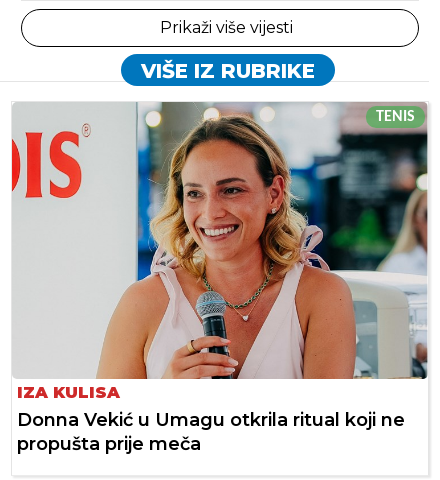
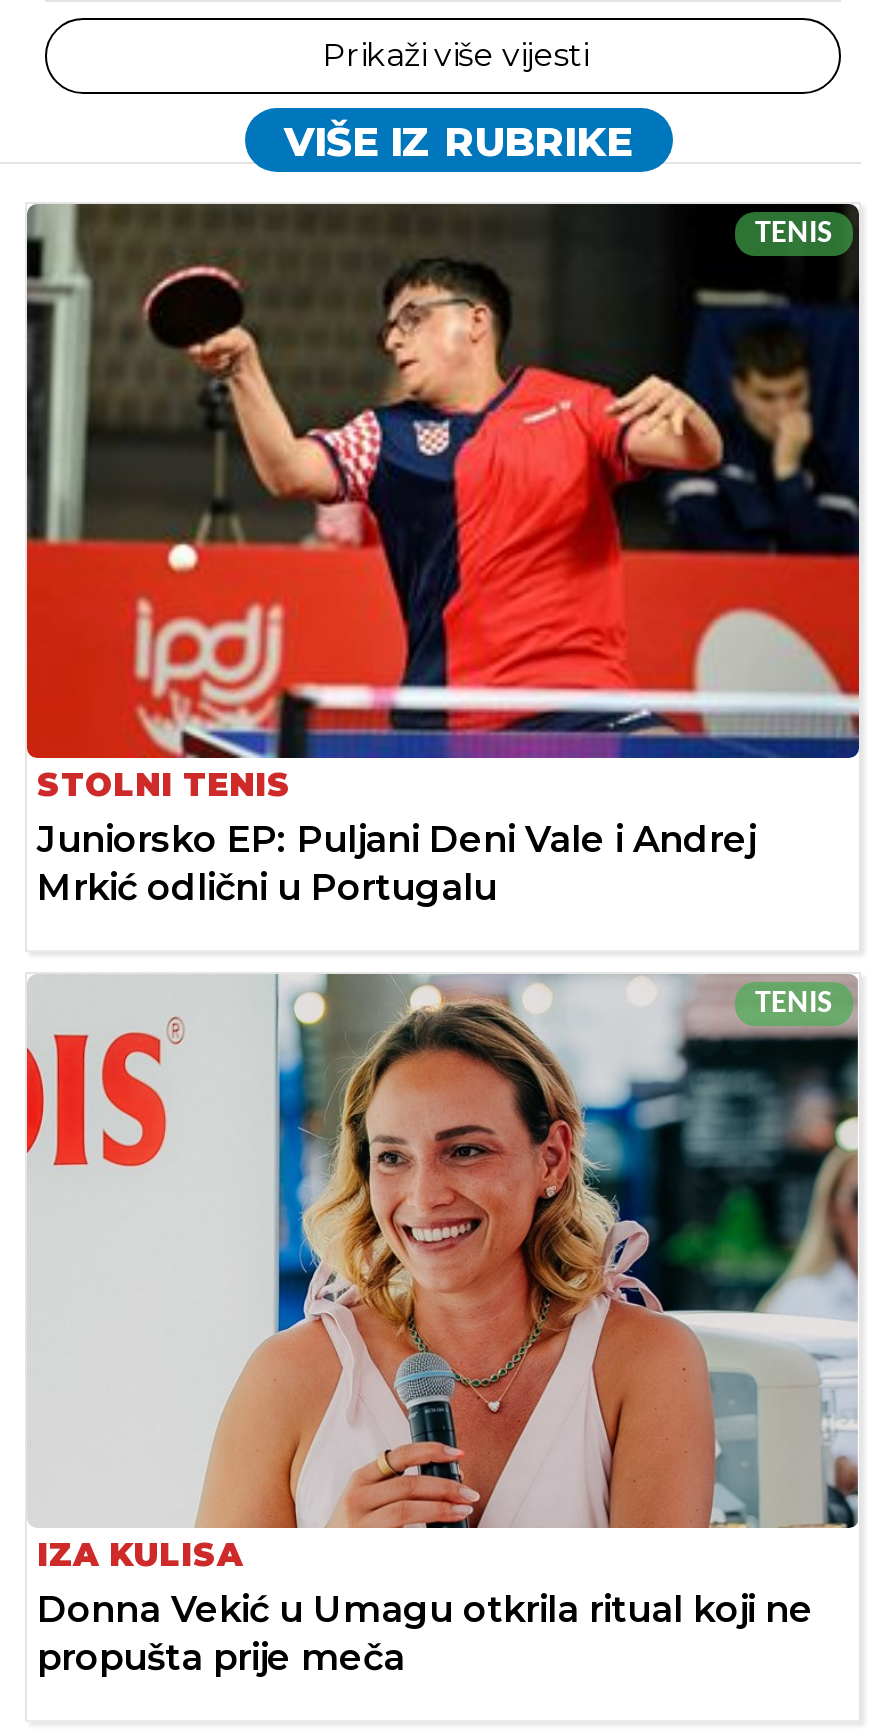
none -> [25,202,861,760] [image] | TENIS
none -> [37,766,755,910] STOLNI TENIS | Juniorsko EP: Puljani Deni Vale i Andrej | Mrkić odlični u Portugalu

